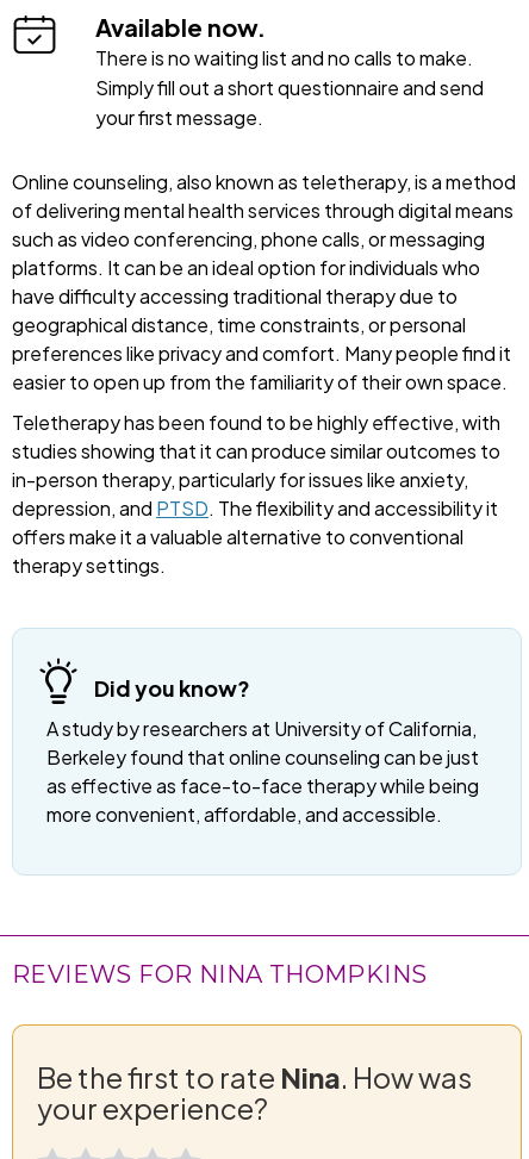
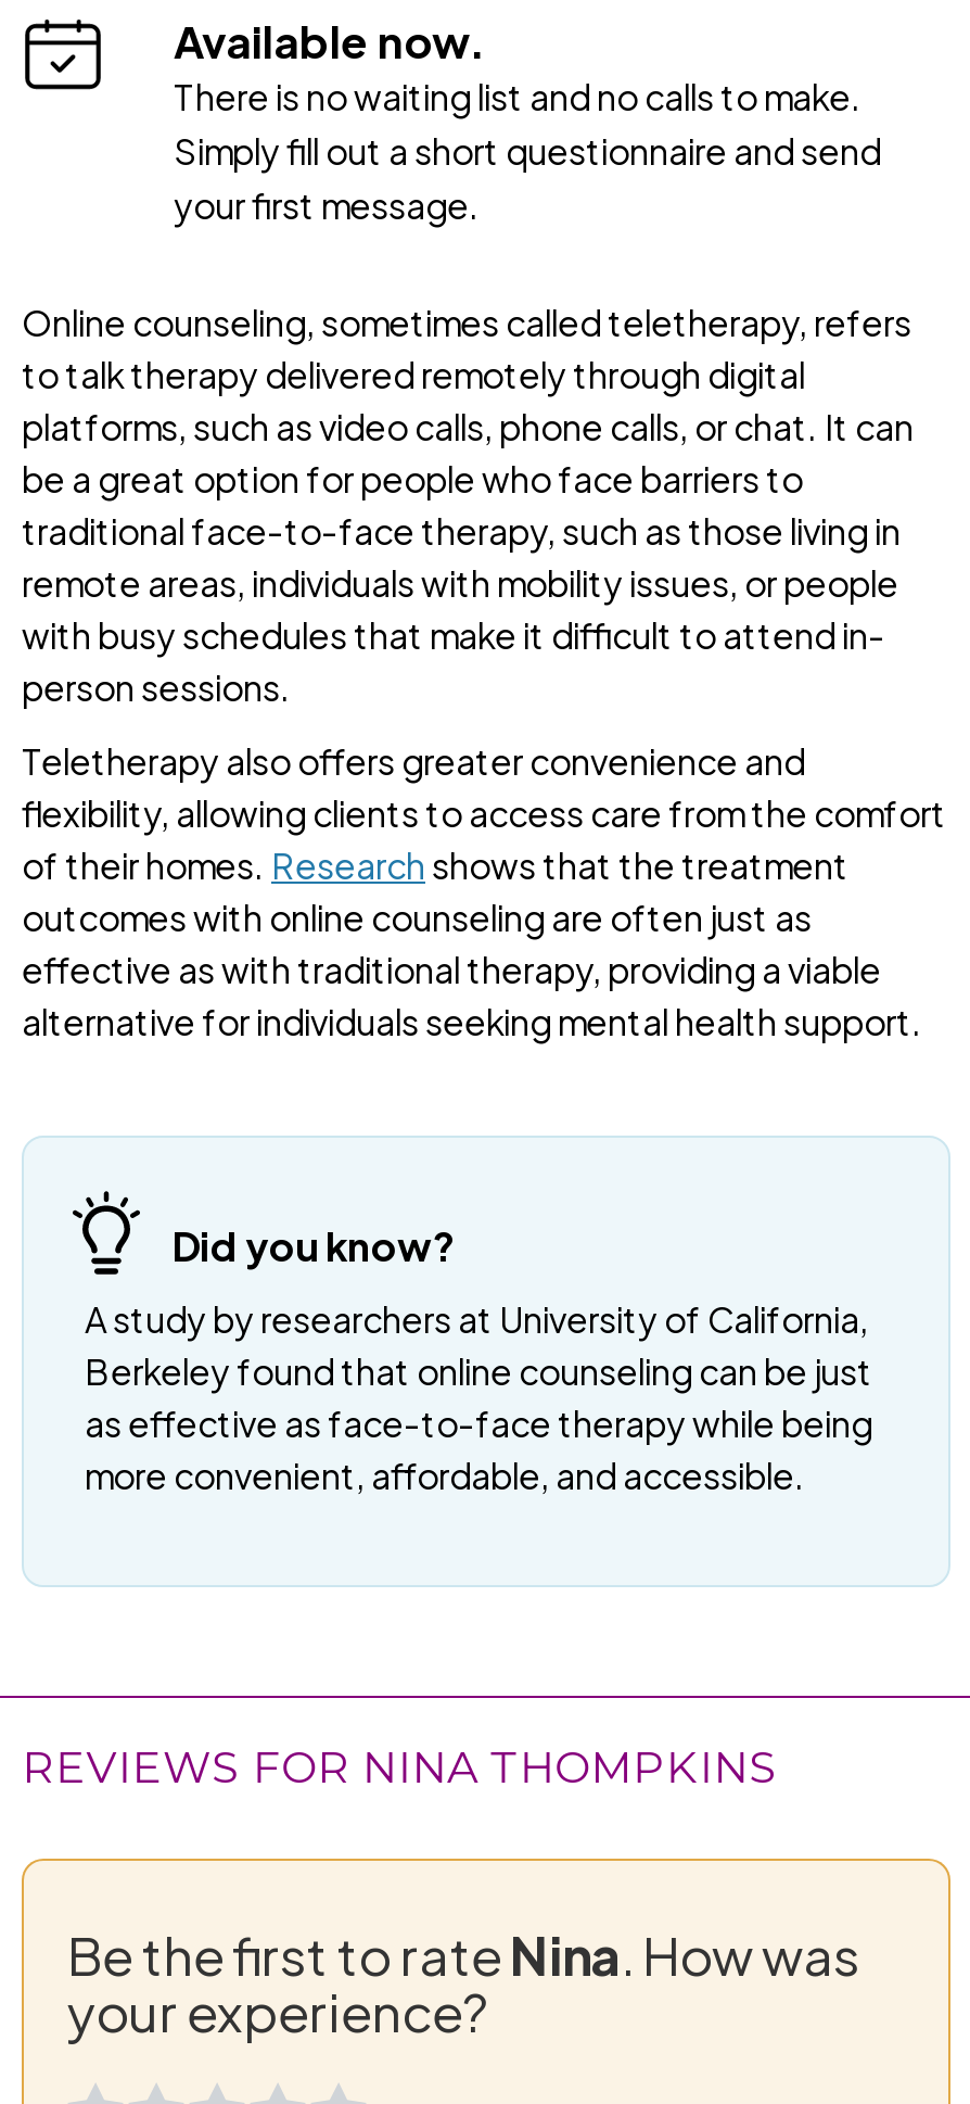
[12,169,516,394] Online counseling, also known as teletherapy, is a method | of delivering mental health services through digital means | such as video conferencing, phone calls, or messaging | platforms. It can be an ideal option for individuals who | have difficulty accessing traditional therapy due to | geographical distance, time constraints, or personal | preferences like privacy and comfort. Many people find it | easier to open up from the familiarity of their own space. -> [22,300,914,710] Online counseling, sometimes called teletherapy, refers | to talk therapy delivered remotely through digital | platforms, such as video calls, phone calls, or chat. It can | be a great option for people who face barriers to | traditional face-to-face therapy, such as those living in | remote areas, individuals with mobility issues, or people | with busy schedules that make it difficult to attend in- | person sessions.
[12,410,500,578] Teletherapy has been found to be highly effective, with | studies showing that it can produce similar outcomes to | in-person therapy, particularly for issues like anxiety, | depression, and PTSD. The flexibility and accessibility it | offers make it a valuable alternative to conventional | therapy settings. -> [22,738,946,1044] Teletherapy also offers greater convenience and | flexibility, allowing clients to access care from the comfort | of their homes. Research shows that the treatment | outcomes with online counseling are often just as | effective as with traditional therapy, providing a viable | alternative for individuals seeking mental health support.

